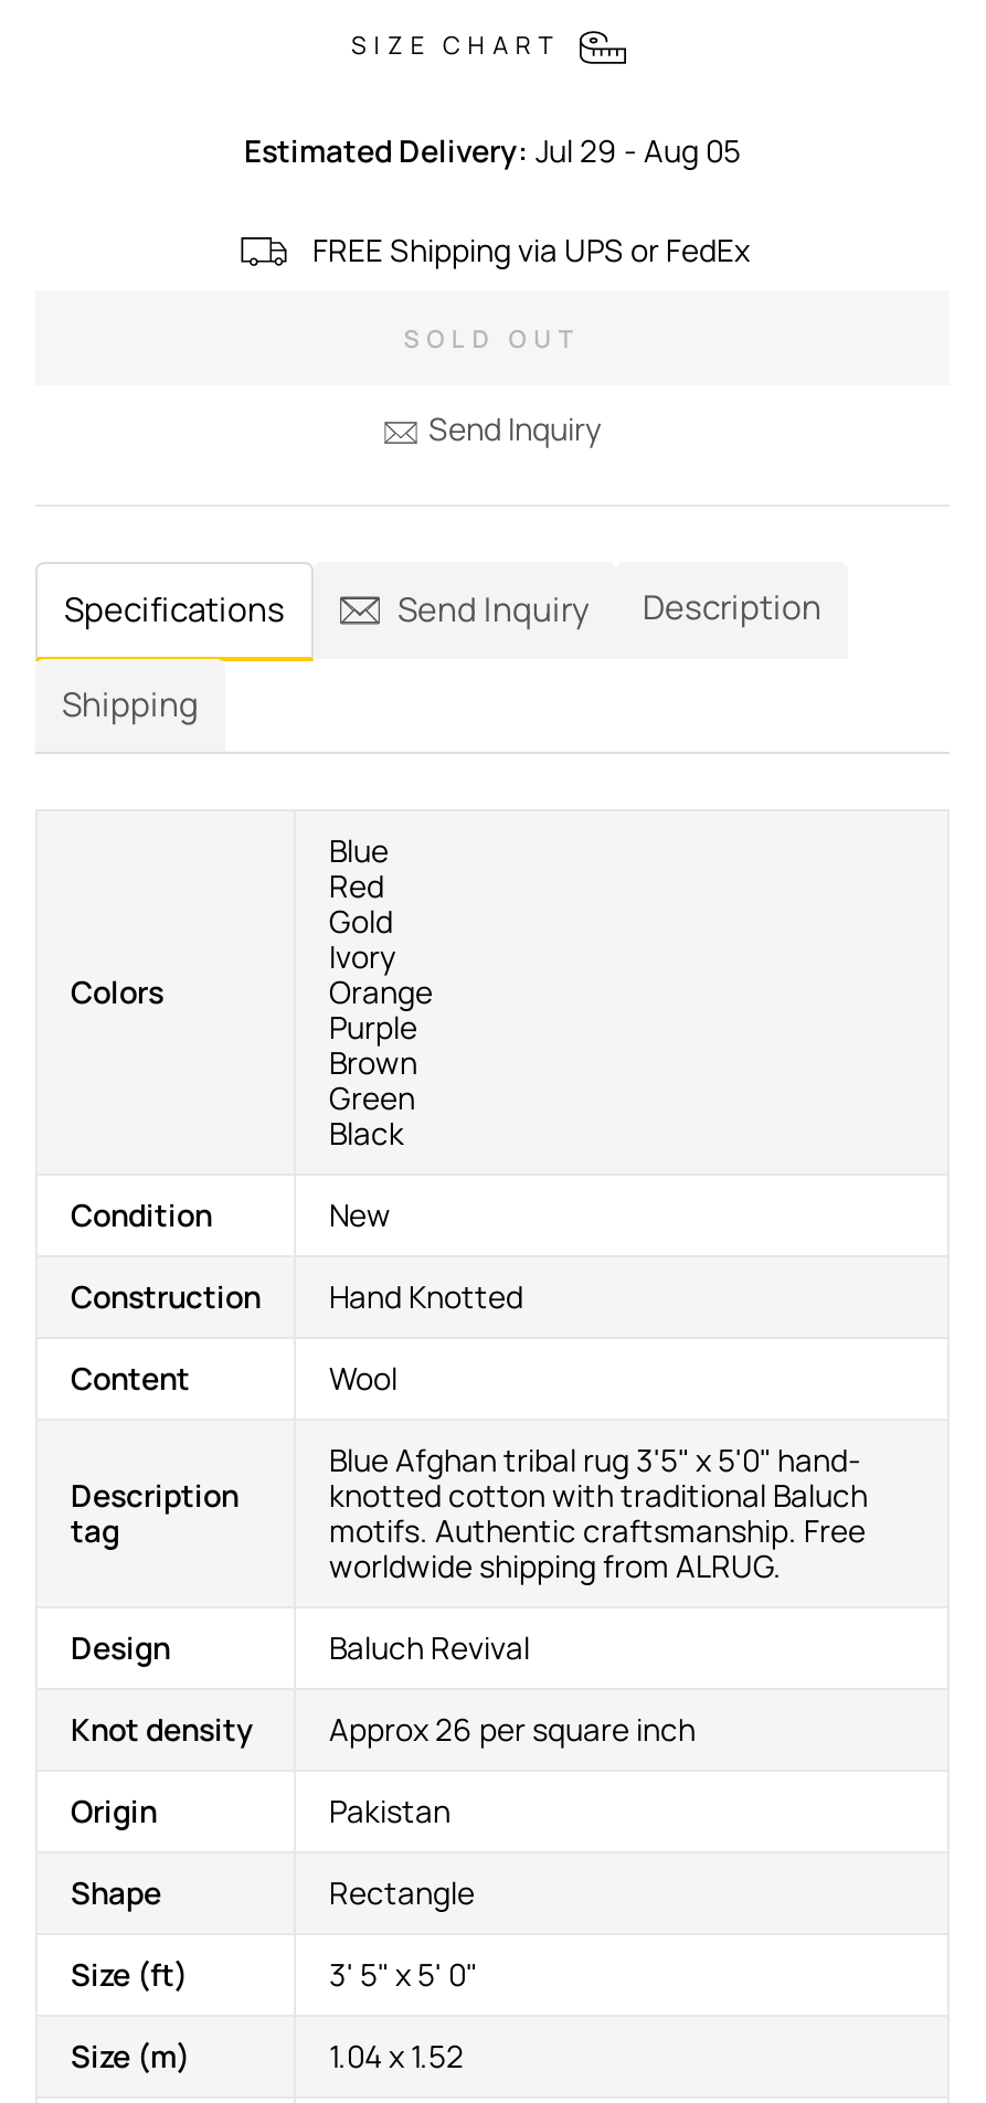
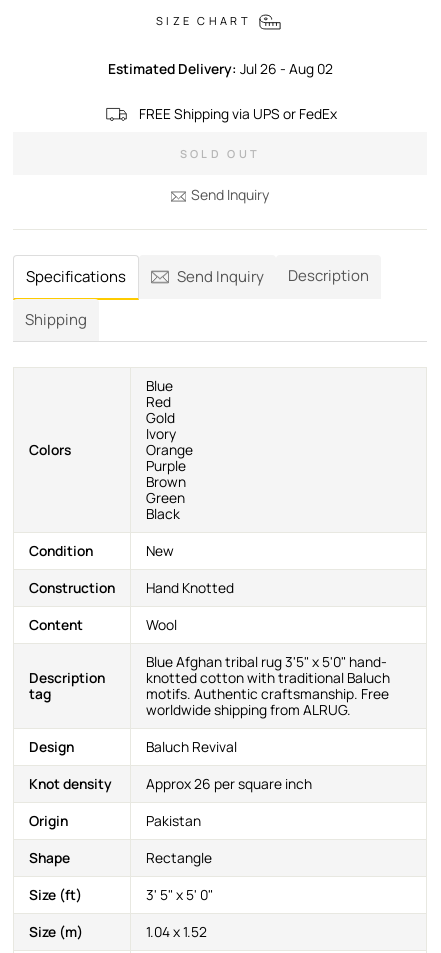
[244,129,741,171] Estimated Delivery: Jul 29 - Aug 05 -> [107,59,332,78] Estimated Delivery: Jul 26 - Aug 02

